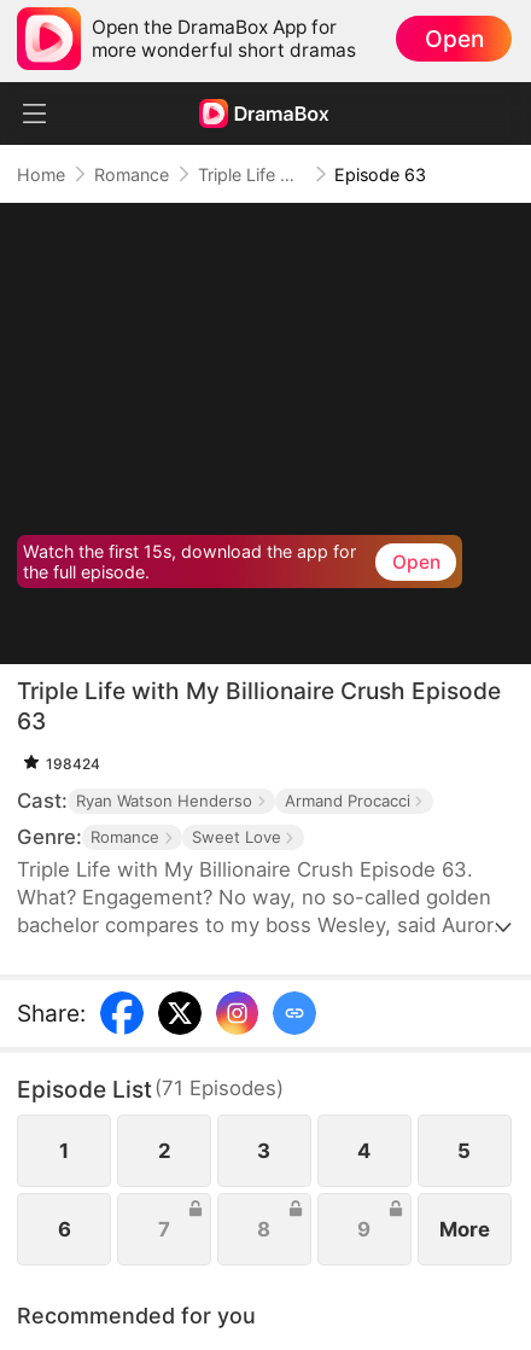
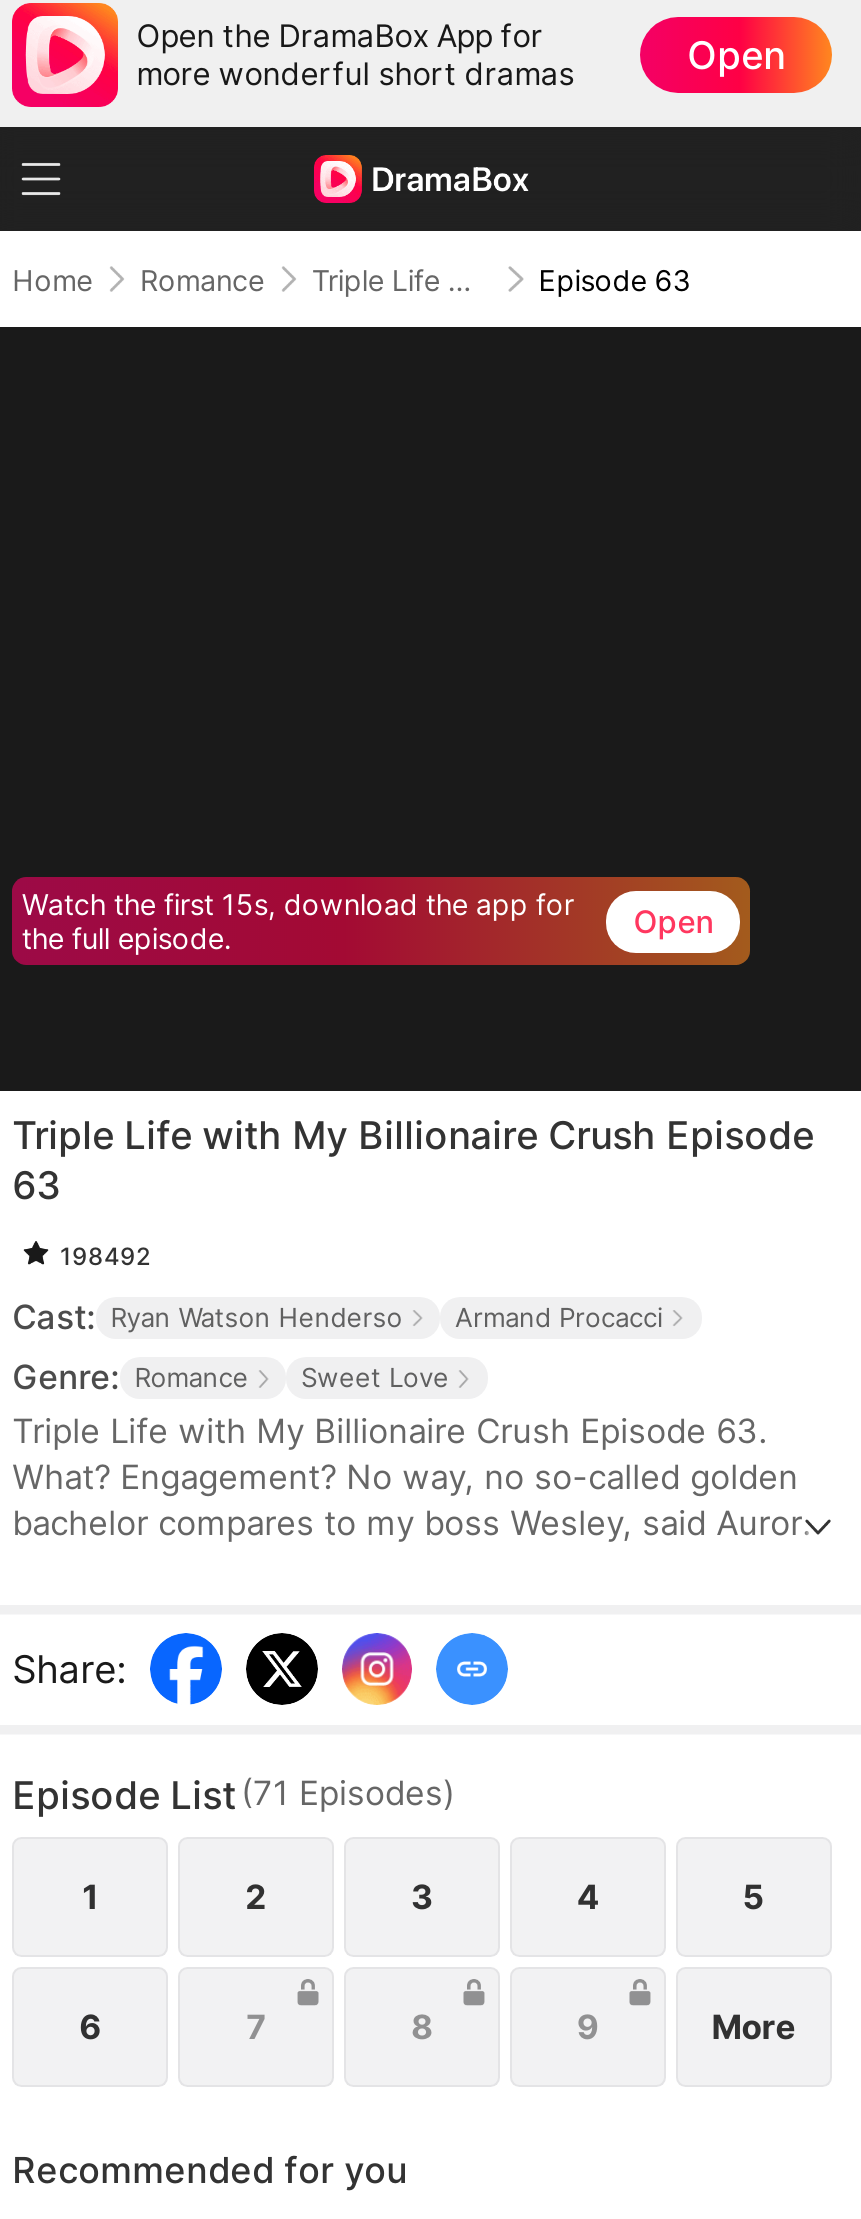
[46,754,100,772] 198424 -> [60,1240,150,1270] 198492

